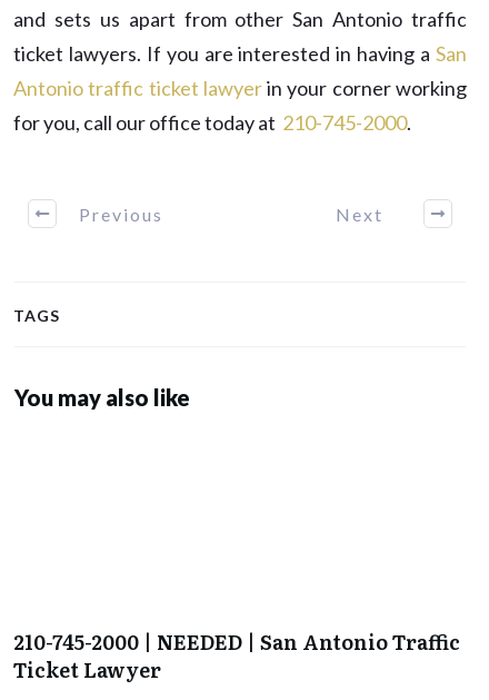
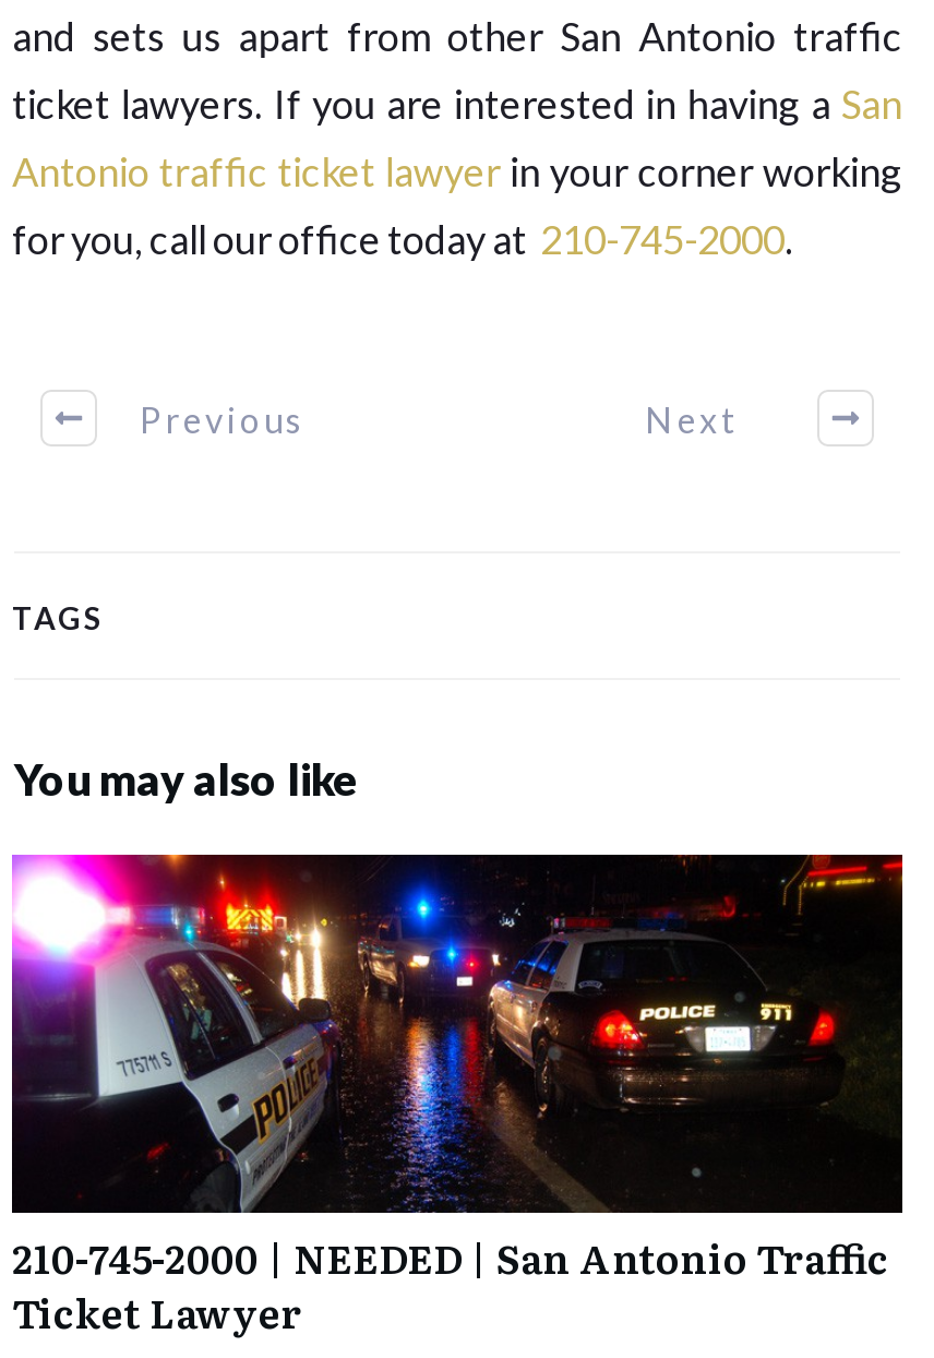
none -> [10,853,905,1215] [image]

